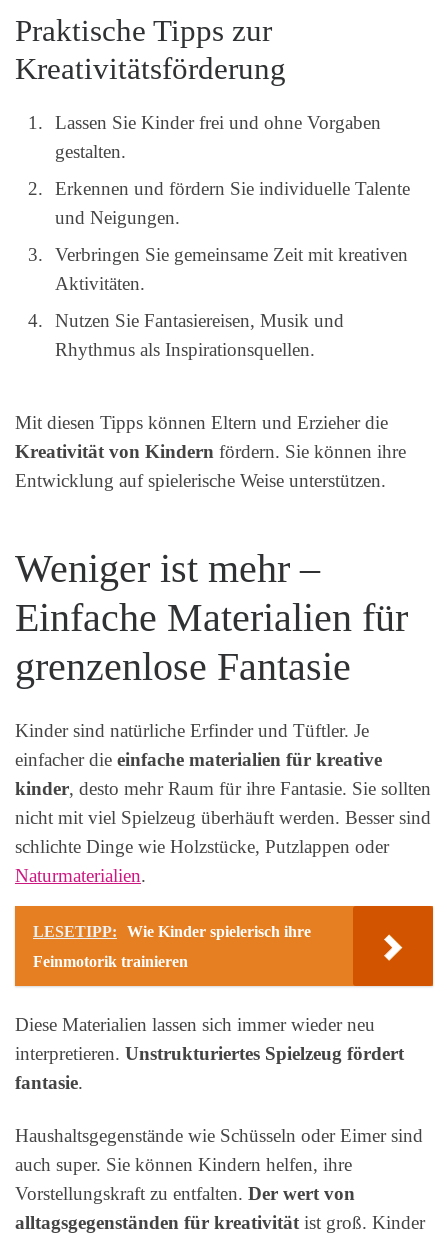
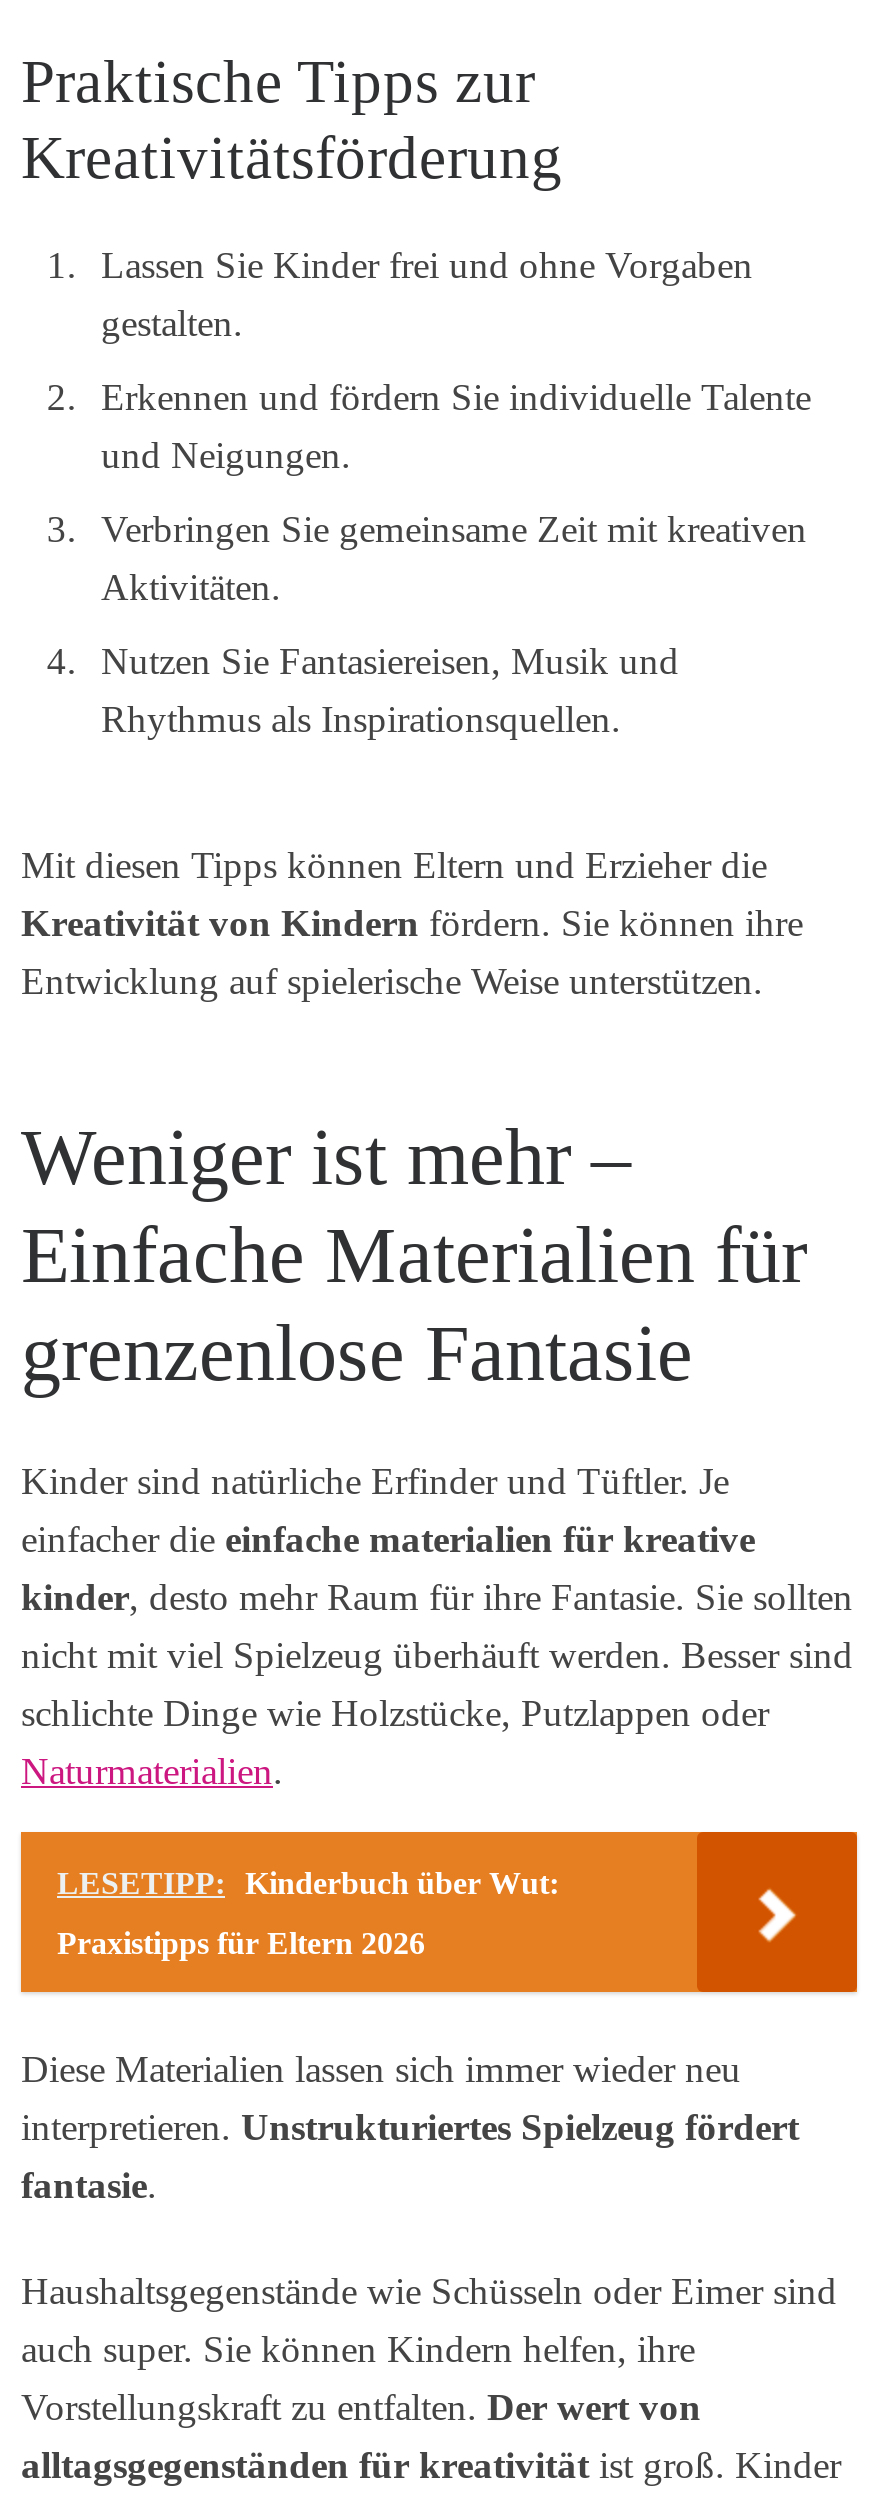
[33,923,311,940] LESETIPP: Wie Kinder spielerisch ihre -> [57,1865,559,1899] LESETIPP: Kinderbuch über Wut:
[33,953,188,970] Feinmotorik trainieren -> [57,1925,425,1959] Praxistipps für Eltern 2026

